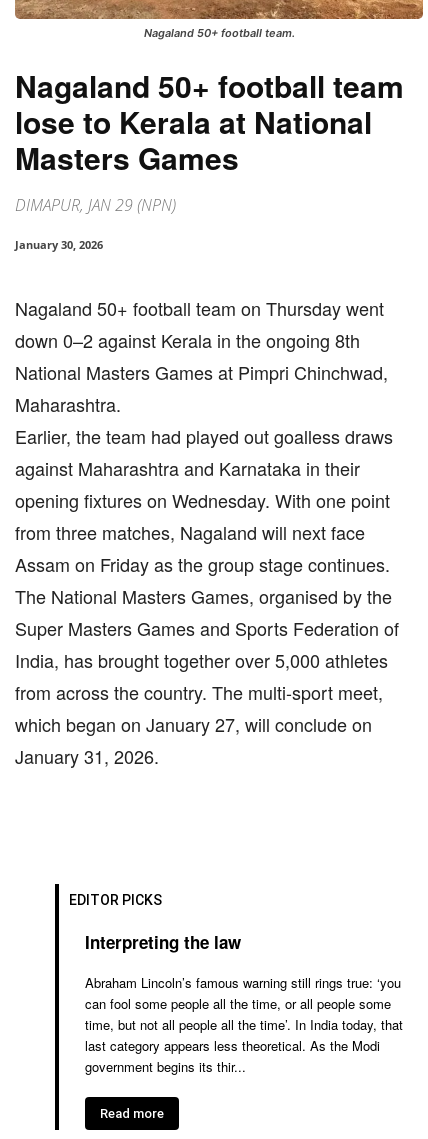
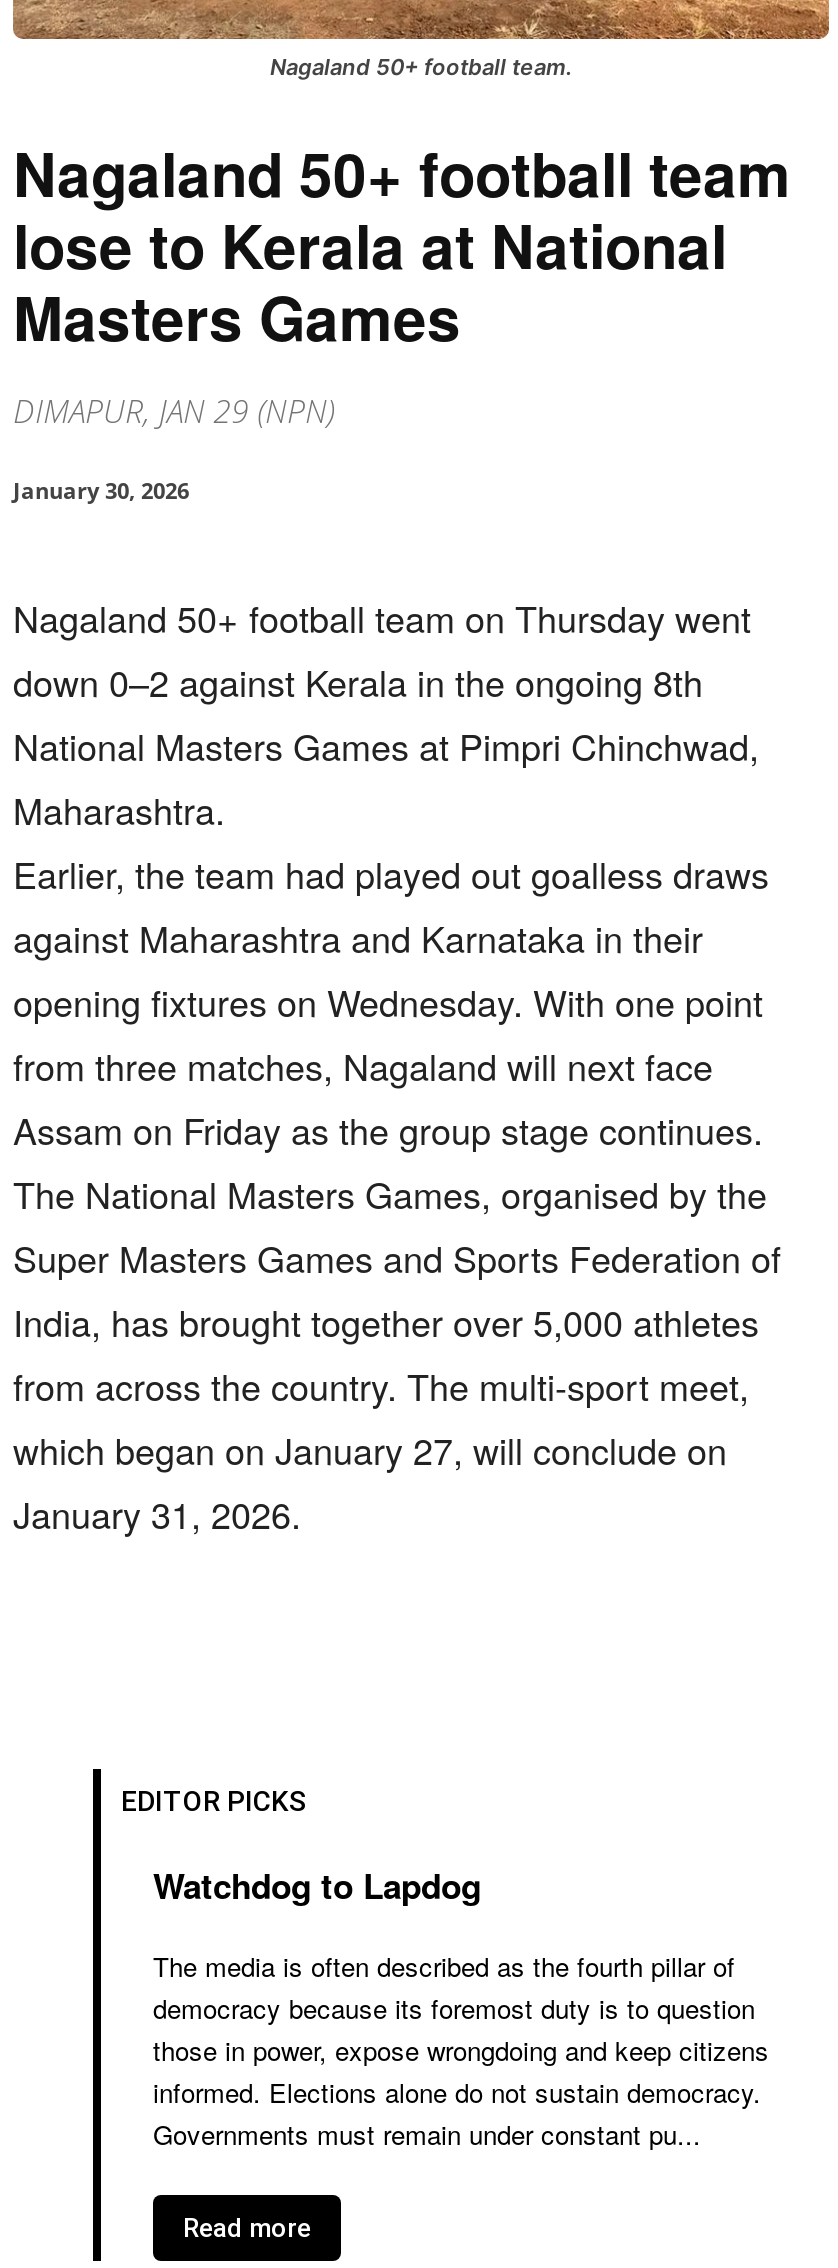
[85,930,241,954] Interpreting the law -> [153,1860,481,1908] Watchdog to Lapdog
[85,973,403,1076] Abraham Lincoln’s famous warning still rings true: ‘you | can fool some people all the time, or all people some | time, but not all people all the time’. In India today, that | last category appears less theoretical. As the Modi | government begins its thir... -> [153,1946,769,2152] The media is often described as the fourth pillar of | democracy because its foremost duty is to question | those in power, expose wrongdoing and keep citizens | informed. Elections alone do not sustain democracy. | Governments must remain under constant pu...

